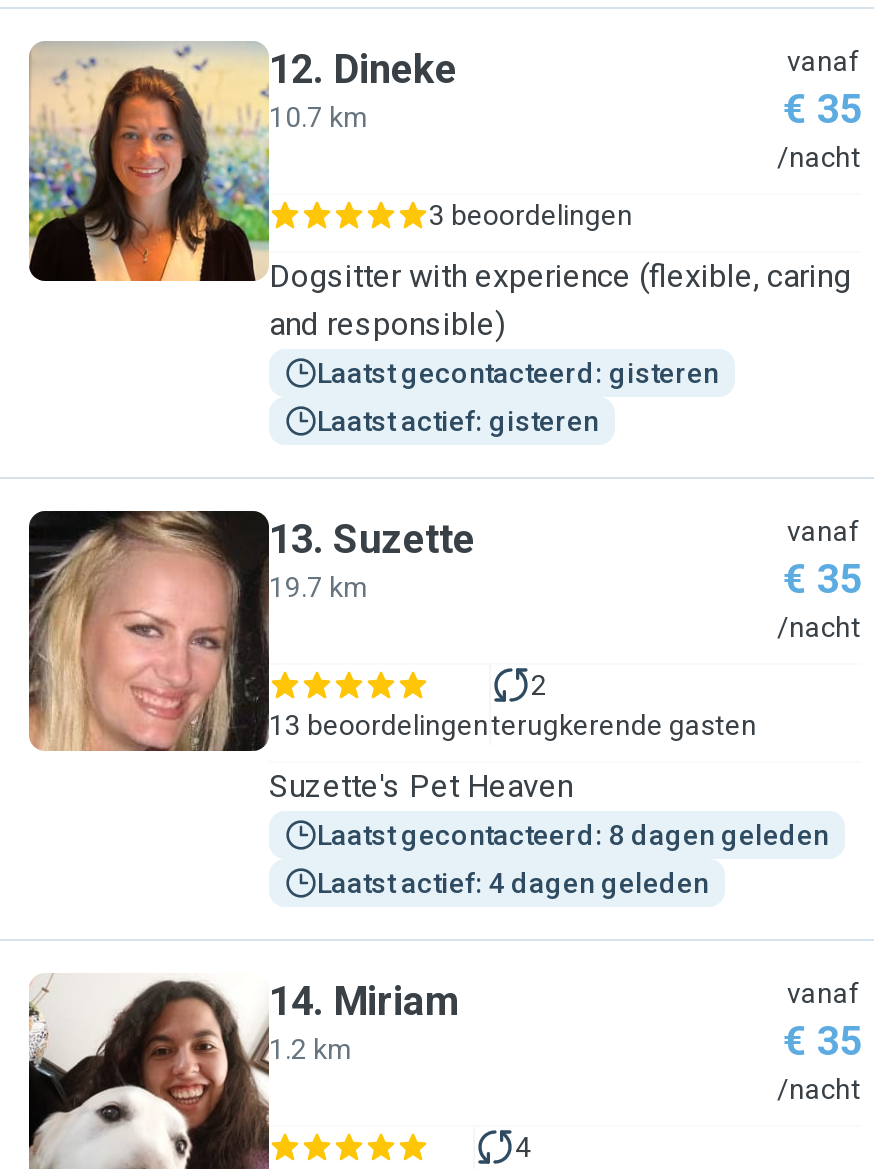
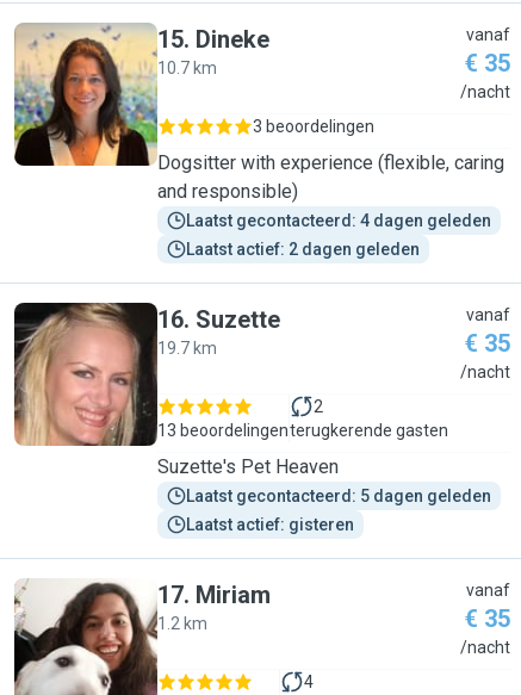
[269,45,457,93] 12. Dineke -> [157,25,269,54] 15. Dineke
none -> [186,240,420,259] Laatst actief: 2 dagen geleden
[317,357,719,389] Laatst gecontacteerd: gisteren -> [186,211,491,230] Laatst gecontacteerd: 4 dagen geleden
moved [317,405,599,437] -> [186,515,354,534]: Laatst actief: gisteren
[269,515,475,563] 13. Suzette -> [157,305,280,334] 16. Suzette
[317,819,829,851] Laatst gecontacteerd: 8 dagen geleden -> [186,486,491,505] Laatst gecontacteerd: 5 dagen geleden
[317,867,709,899] Laatst actief: 4 dagen geleden -> none
[269,977,459,1025] 14. Miriam -> [157,581,271,609] 17. Miriam

